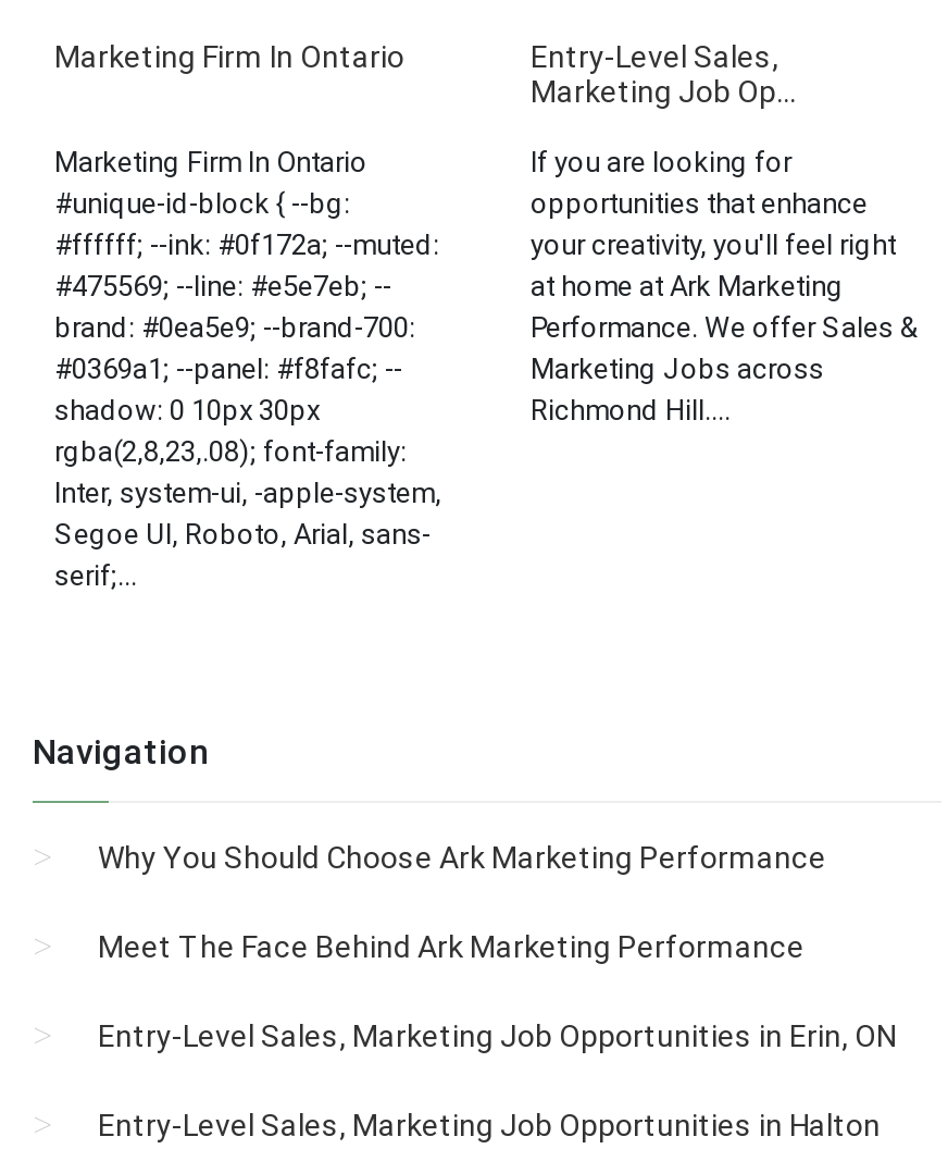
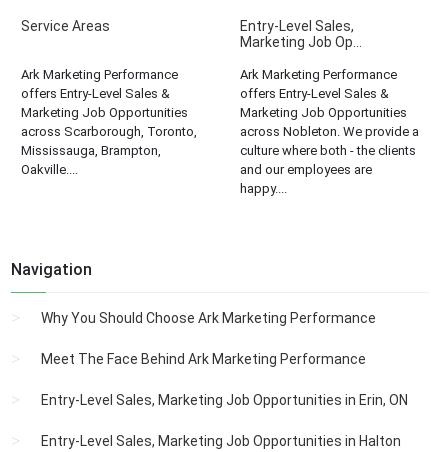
[54,39,404,74] Marketing Firm In Ontario -> [21,18,110,34] Service Areas
[54,145,441,591] Marketing Firm In Ontario | #unique-id-block { --bg: | #ffffff; --ink: #0f172a; --muted: | #475569; --line: #e5e7eb; -- | brand: #0ea5e9; --brand-700: | #0369a1; --panel: #f8fafc; -- | shadow: 0 10px 30px | rgba(2,8,23,.08); font-family: | Inter, system-ui, -apple-system, | Segoe UI, Roboto, Arial, sans- | serif;... -> [21,67,197,177] Ark Marketing Performance | offers Entry-Level Sales & | Marketing Job Opportunities | across Scarborough, Toronto, | Mississauga, Brampton, | Oakville....
[531,145,920,426] If you are looking for | opportunities that enhance | your creativity, you'll feel right | at home at Ark Marketing | Performance. We offer Sales & | Marketing Jobs across | Richmond Hill.... -> [240,67,419,196] Ark Marketing Performance | offers Entry-Level Sales & | Marketing Job Opportunities | across Nobleton. We provide a | culture where both - the clients | and our employees are | happy....

